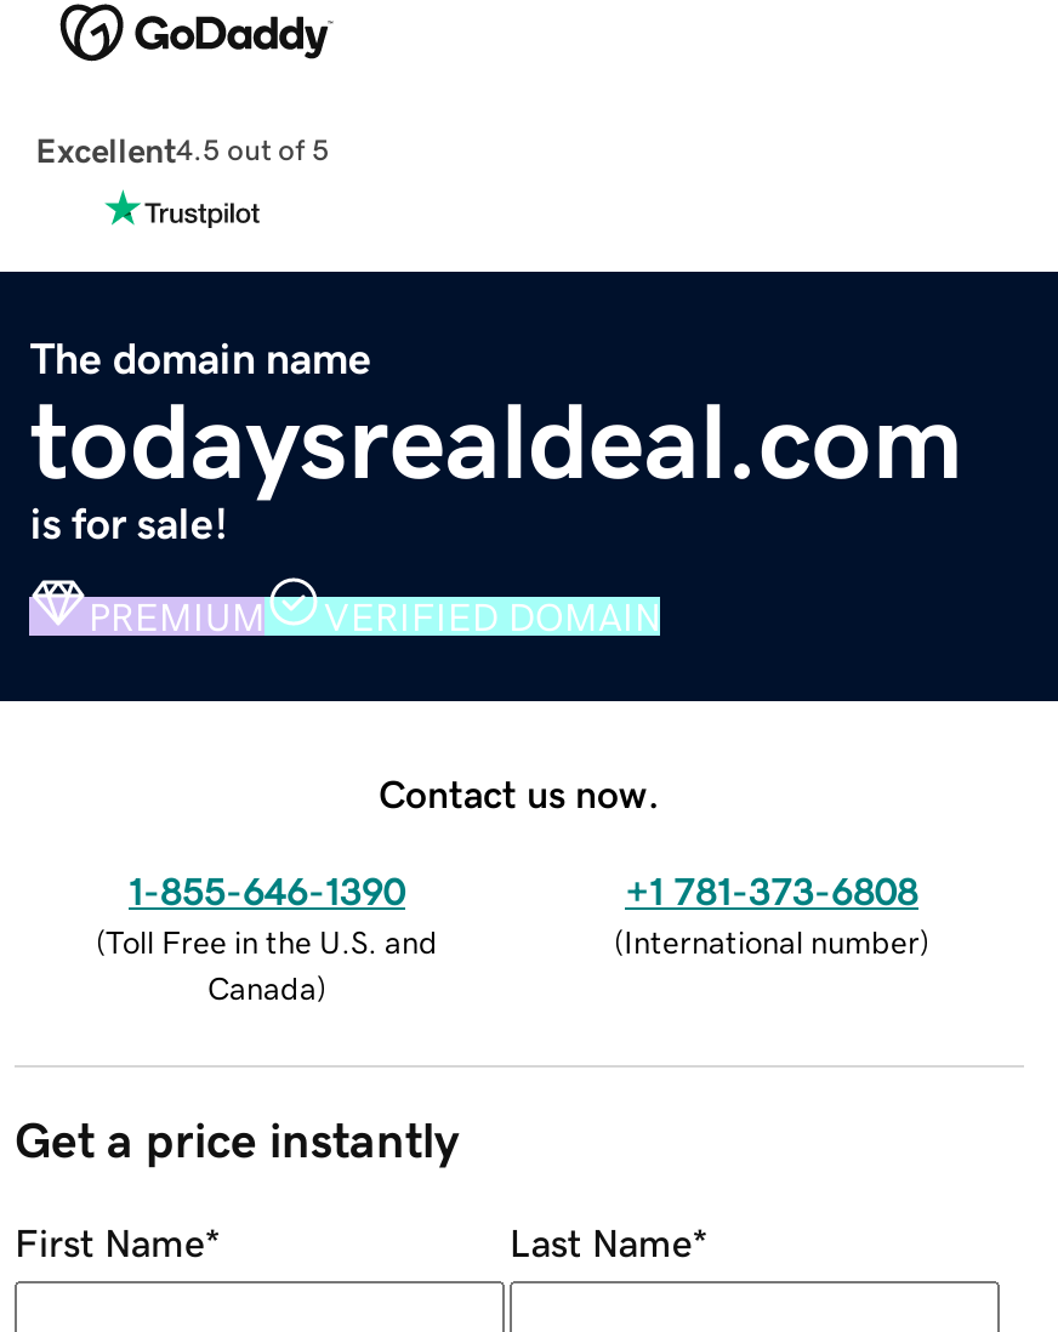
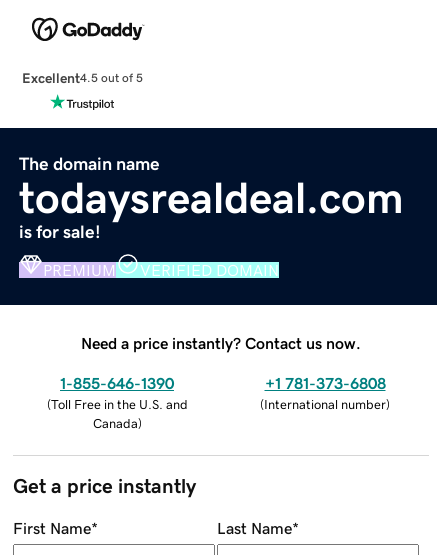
[379,773,660,812] Contact us now. -> [81,335,361,351] Need a price instantly? Contact us now.

